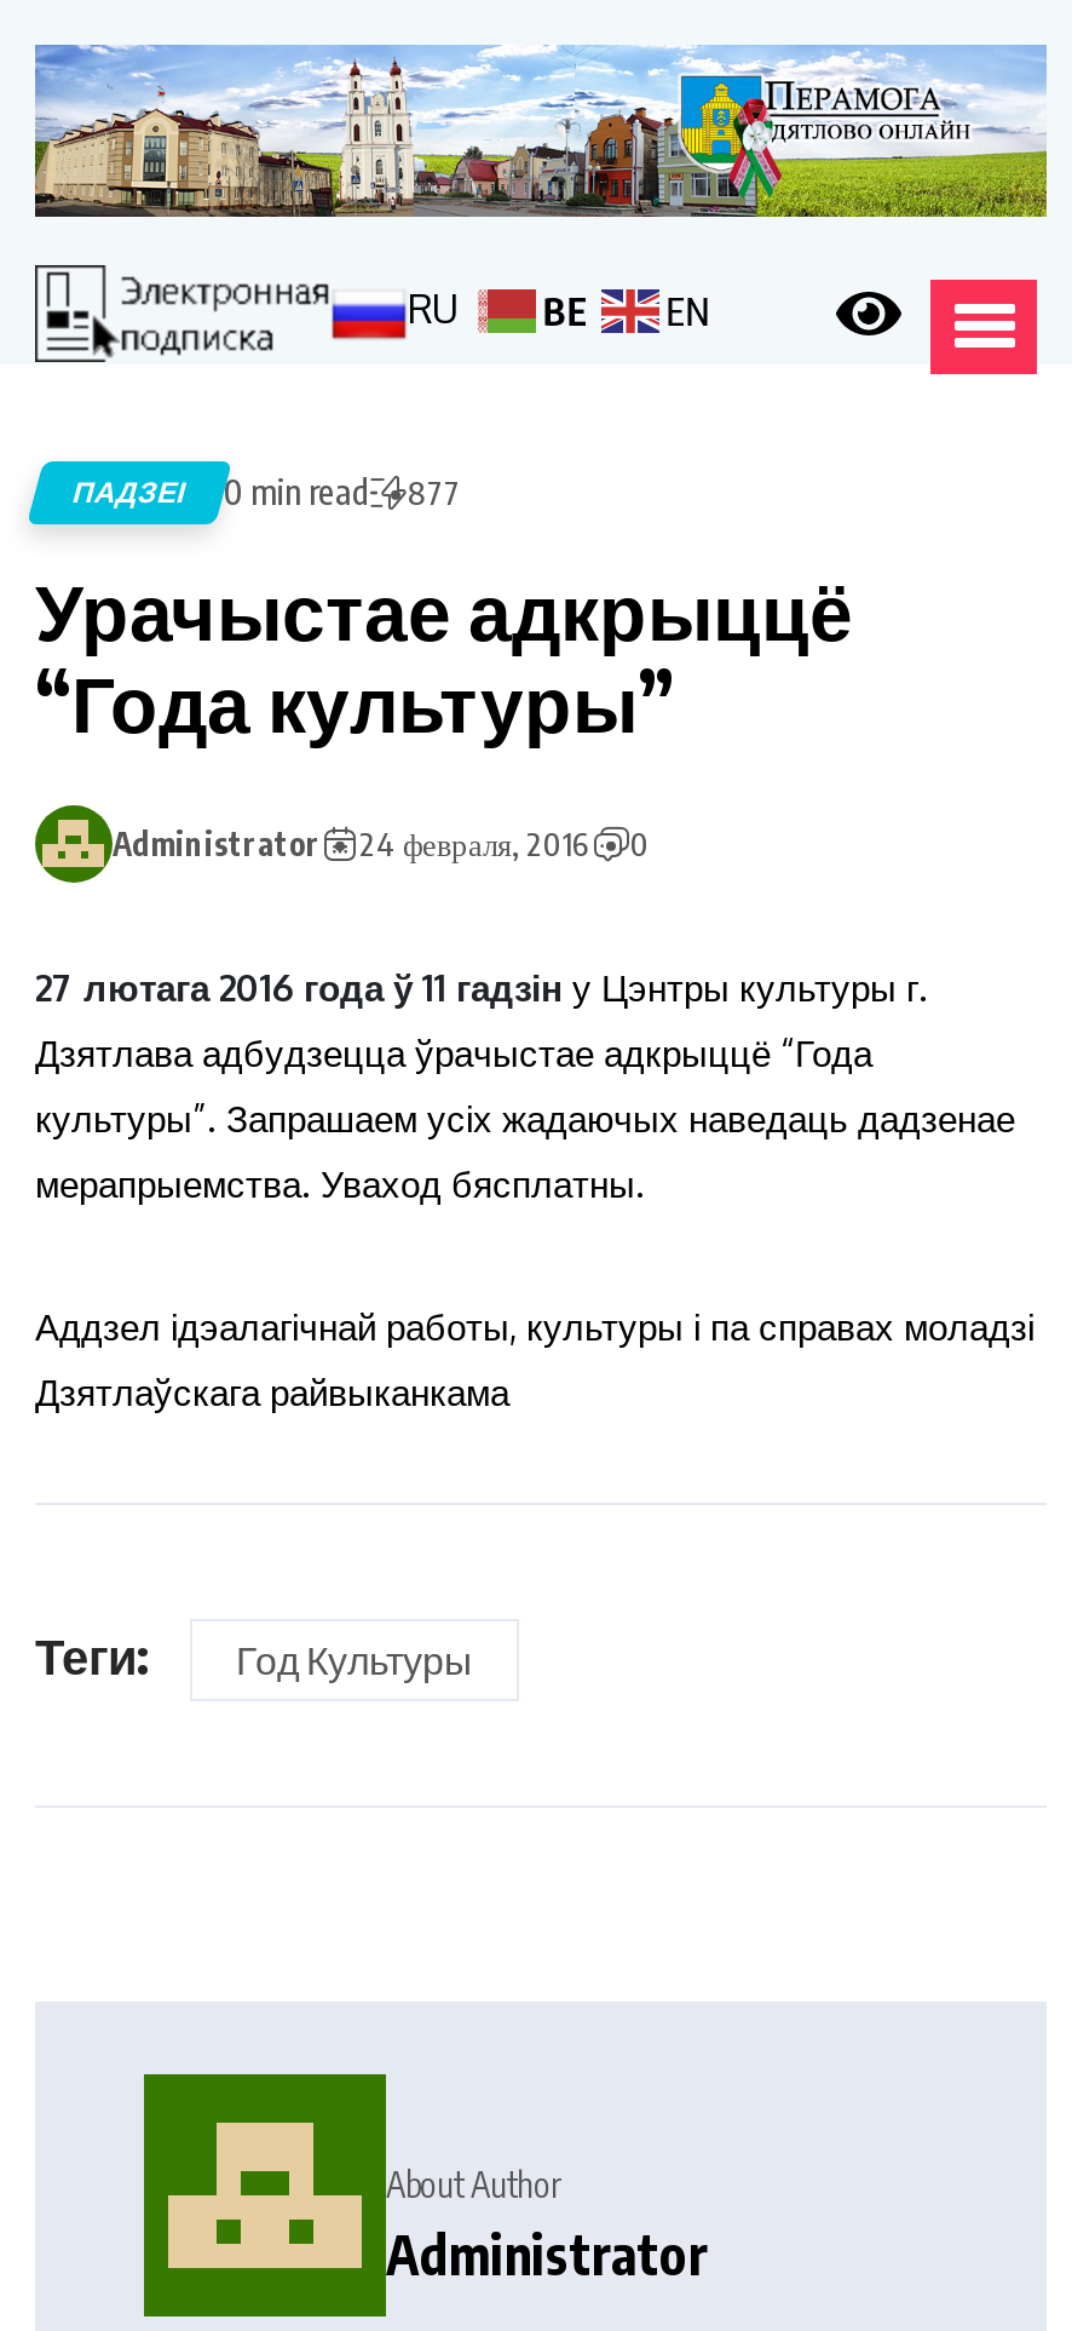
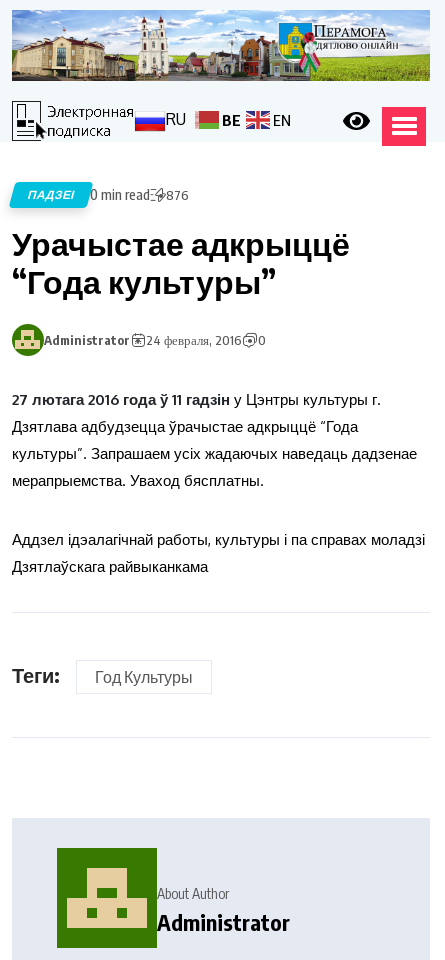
[69,472,461,513] ПАДЗЕІ 0 min read 877 -> [26,186,189,203] ПАДЗЕІ 0 min read 876

